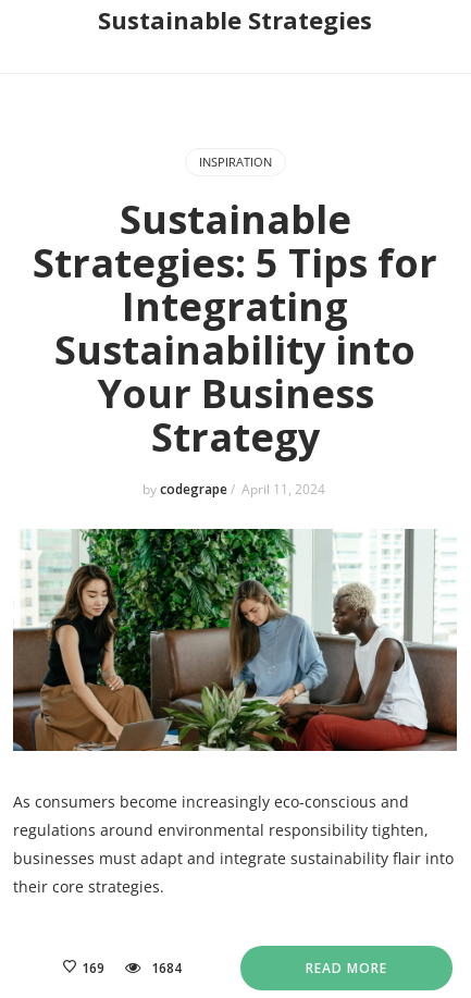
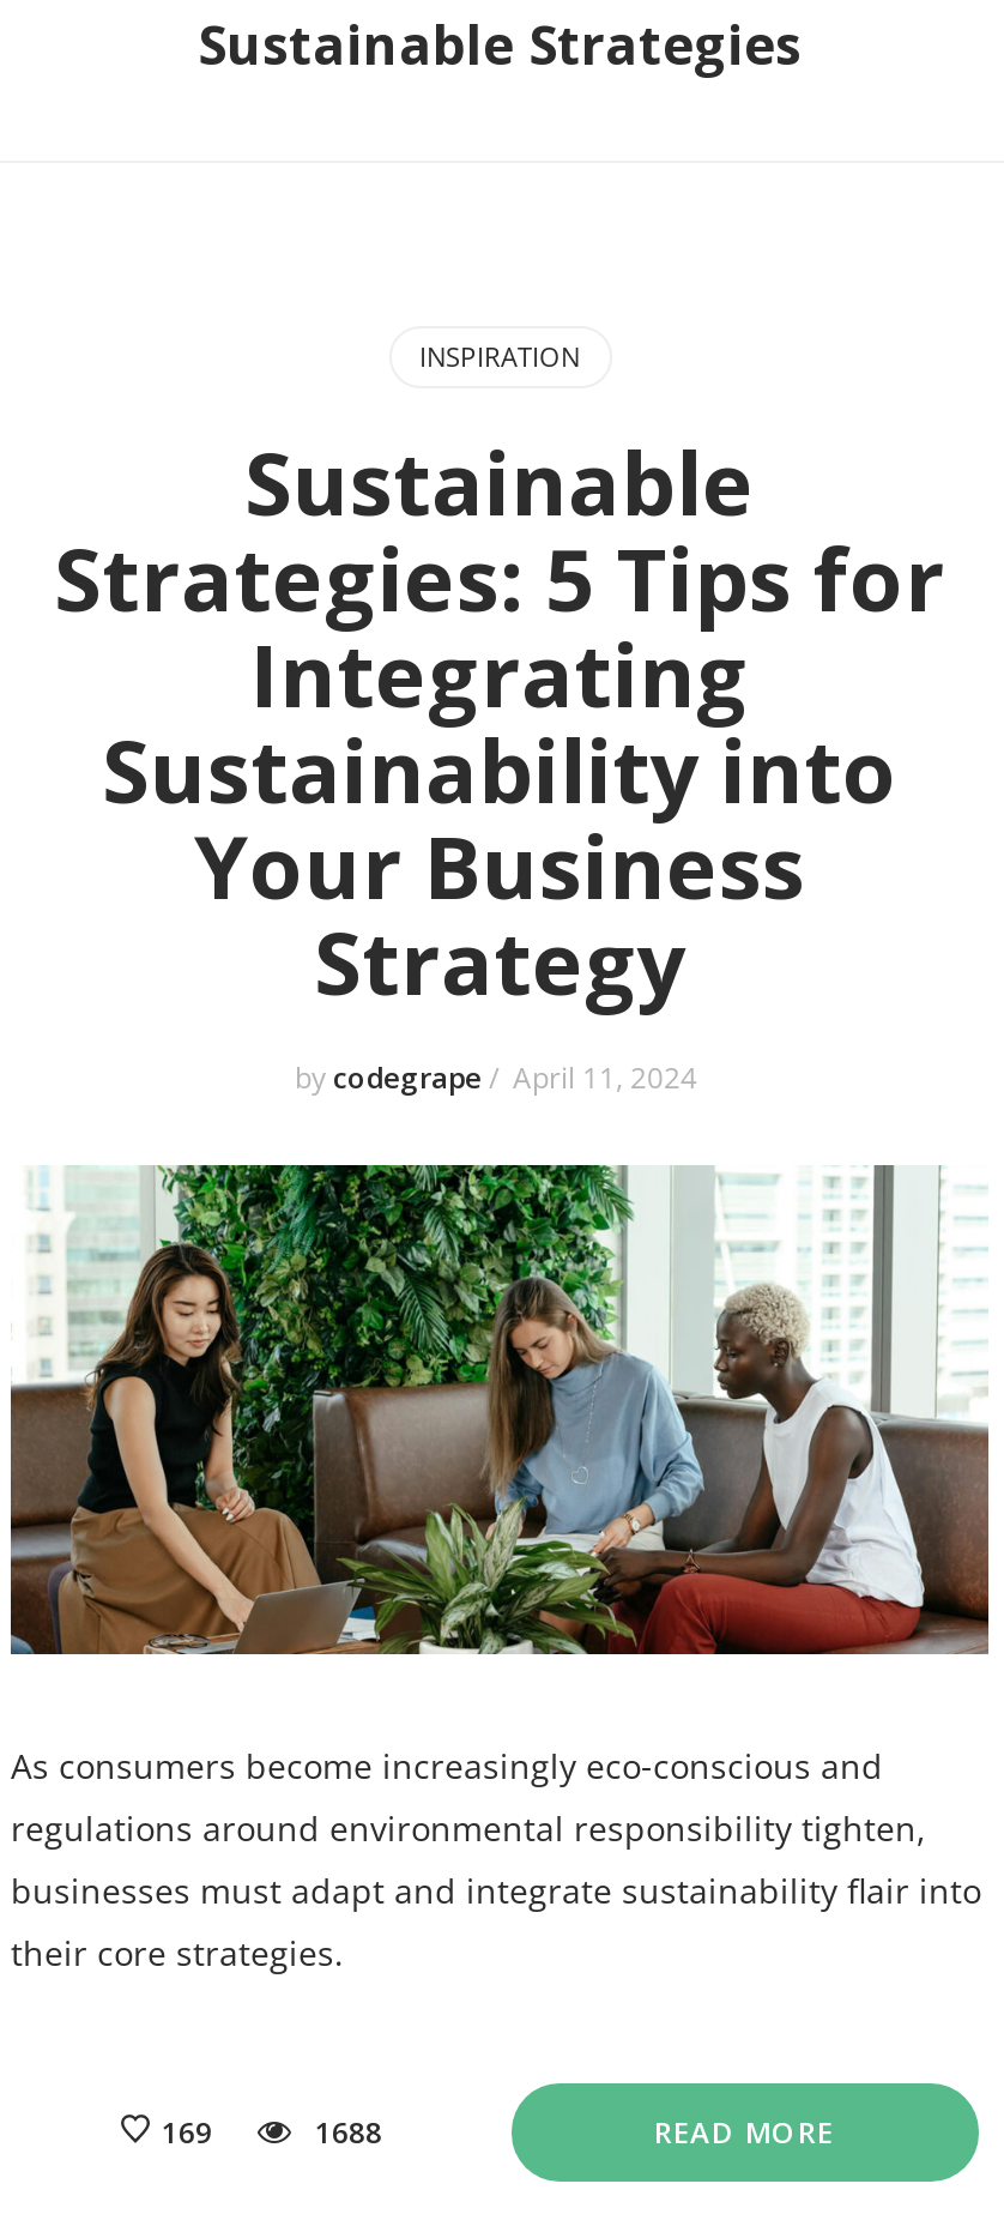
[151,959,182,977] 1684 -> [315,2112,382,2153] 1688

